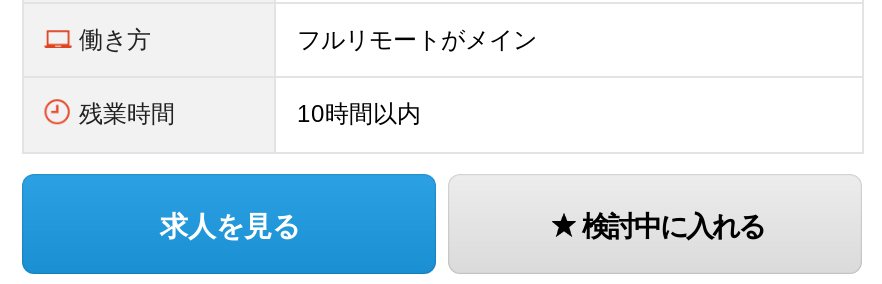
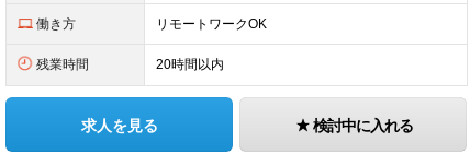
[297,26,537,54] フルリモートがメイン -> [156,16,267,32] リモートワークOK
[297,100,421,128] 10時間以内 -> [156,57,224,72] 20時間以内

